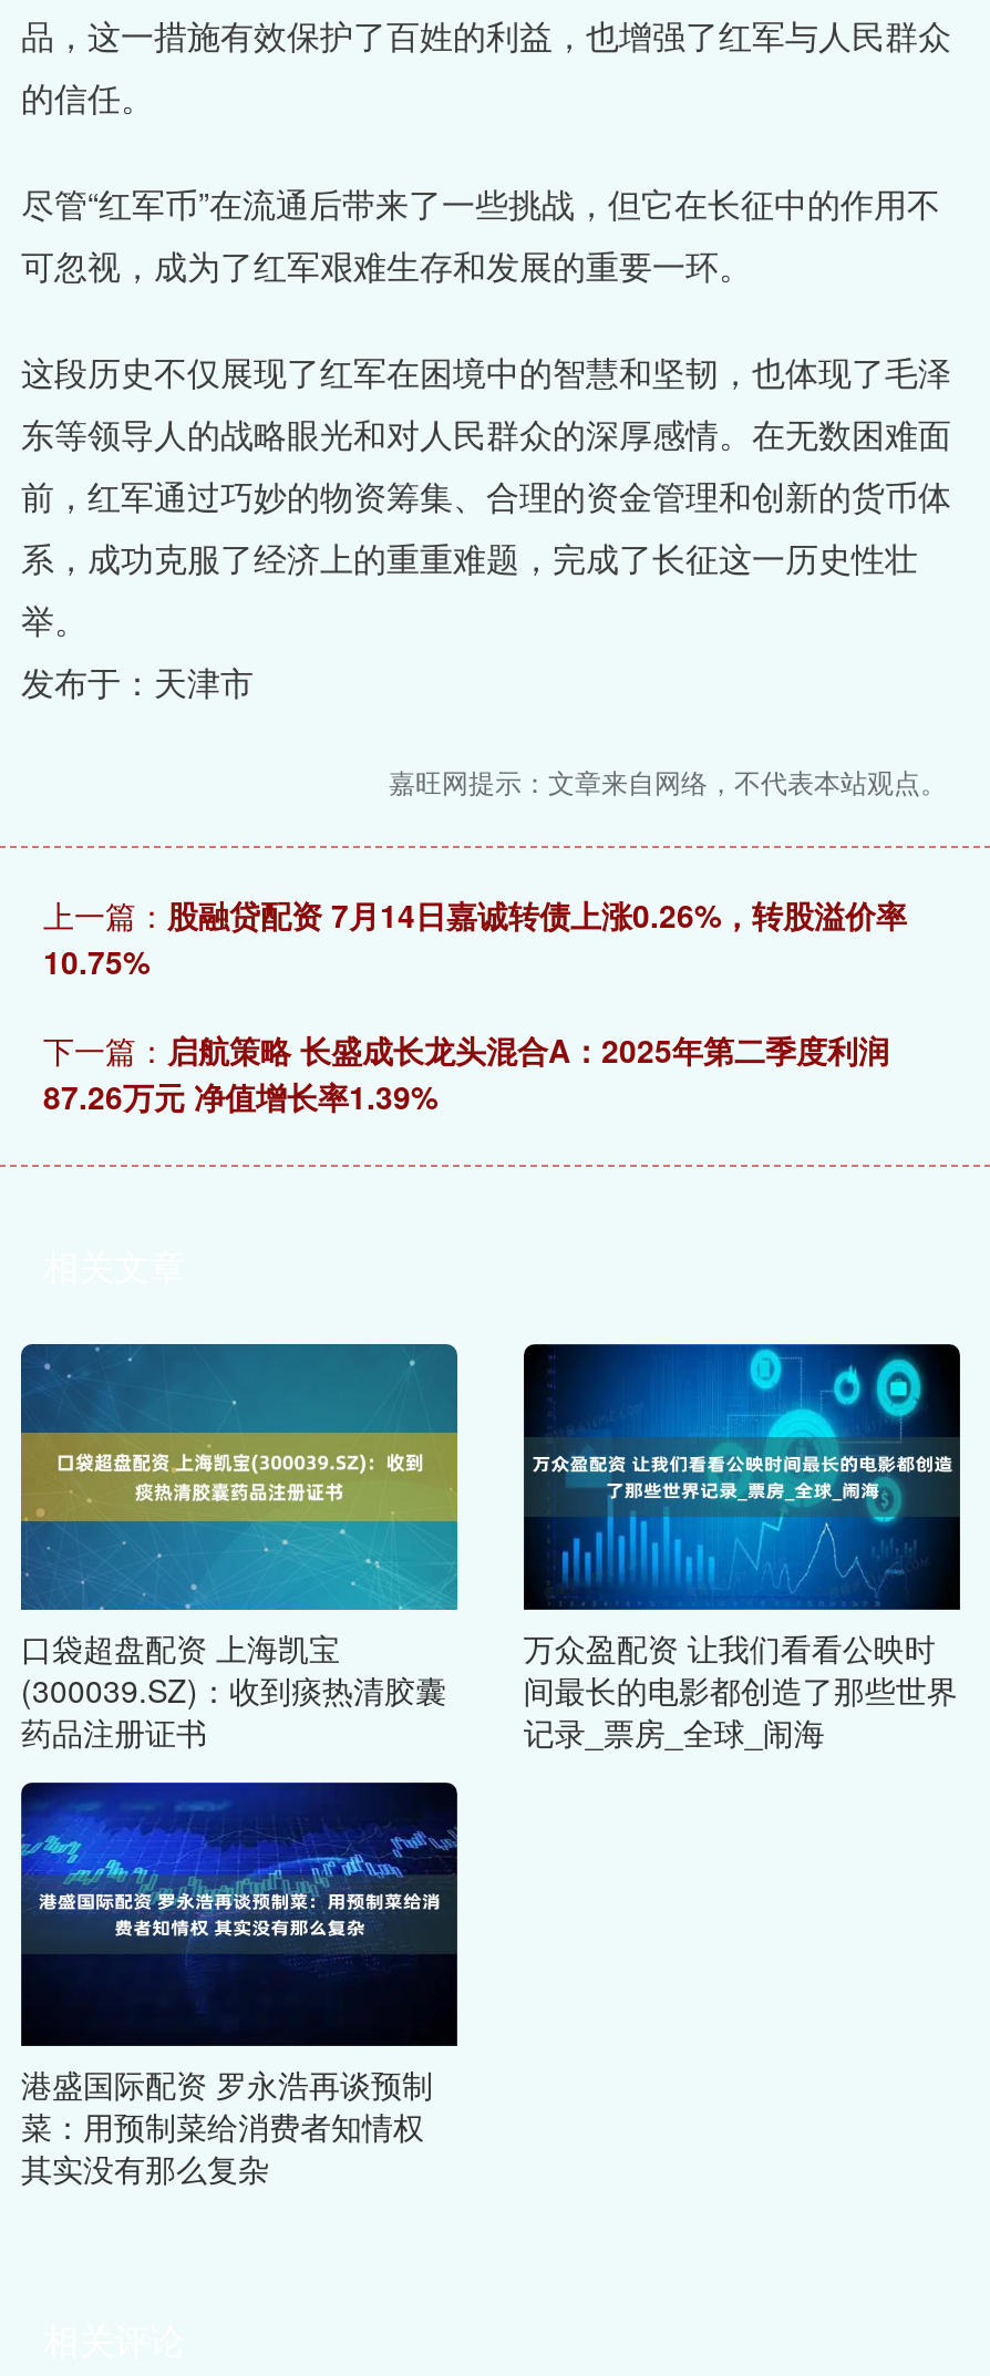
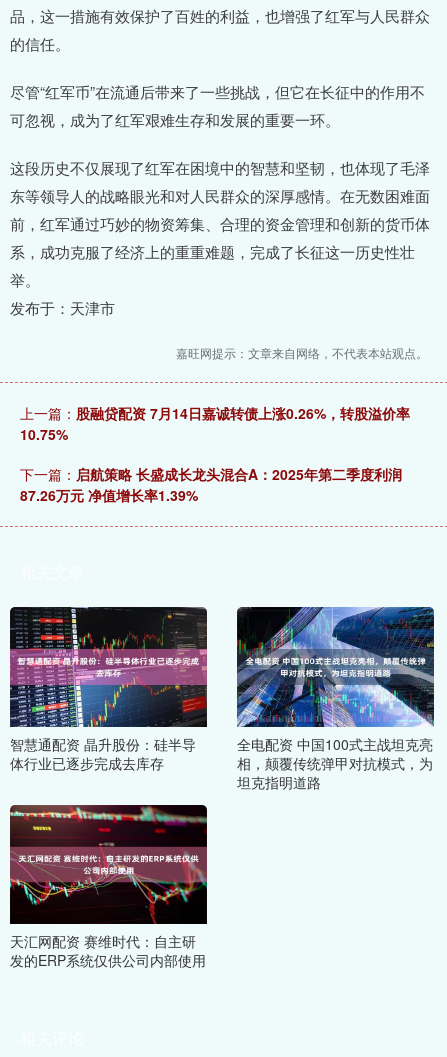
[21,1342,460,1753] [image] | 口袋超盘配资 上海凯宝 | (300039.SZ)：收到痰热清胶囊 | 药品注册证书 -> [10,606,208,773] [image] | 智慧通配资 晶升股份：硅半导 | 体行业已逐步完成去库存
[522,1342,962,1753] [image] | 万众盈配资 让我们看看公映时 | 间最长的电影都创造了那些世界 | 记录_票房_全球_闹海 -> [236,606,435,792] [image] | 全电配资 中国100式主战坦克亮 | 相，颠覆传统弹甲对抗模式，为 | 坦克指明道路
[19,1780,460,2190] [image] | 港盛国际配资 罗永浩再谈预制 | 菜：用预制菜给消费者知情权 | 其实没有那么复杂 -> [9,804,208,970] [image] | 天汇网配资 赛维时代：自主研 | 发的ERP系统仅供公司内部使用

